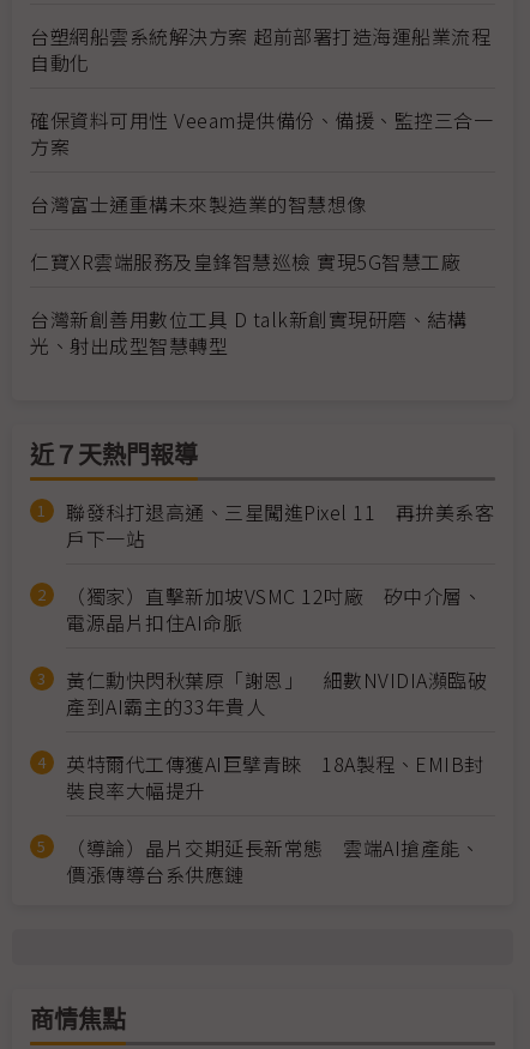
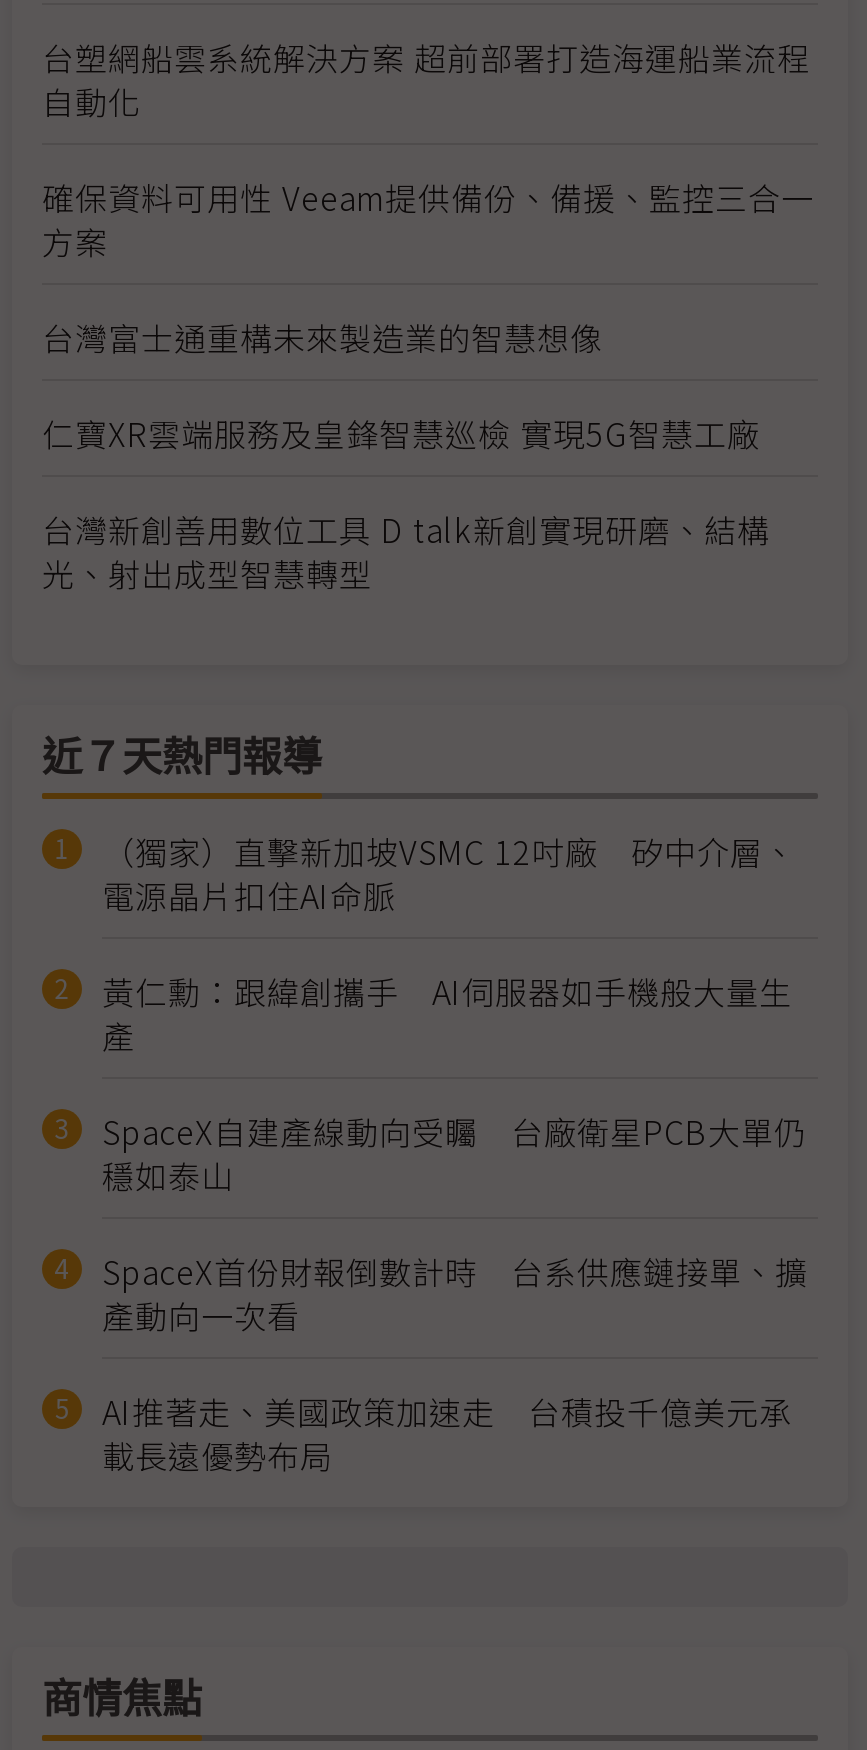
[66,497,494,552] 聯發科打退高通、三星闖進Pixel 11 再拚美系客 | 戶下一站 -> none
moved [66,581,482,636] -> [102,826,796,918]: （獨家）直擊新加坡VSMC 12吋廠 矽中介層、 | 電源晶片扣住AI命脈
[66,665,487,888] 黃仁勳快閃秋葉原「謝恩」 細數NVIDIA瀕臨破 | 產到AI霸主的33年貴人 | 英特爾代工傳獲AI巨擘青睞 18A製程、EMIB封 | 裝良率大幅提升 | （導論）晶片交期延長新常態 雲端AI搶產能、 | 價漲傳導台系供應鏈 -> [102,966,808,1478] 黃仁勳：跟緯創攜手 AI伺服器如手機般大量生 | 產 | SpaceX自建產線動向受矚 台廠衛星PCB大單仍 | 穩如泰山 | SpaceX首份財報倒數計時 台系供應鏈接單、擴 | 產動向一次看 | AI推著走、美國政策加速走 台積投千億美元承 | 載長遠優勢布局

